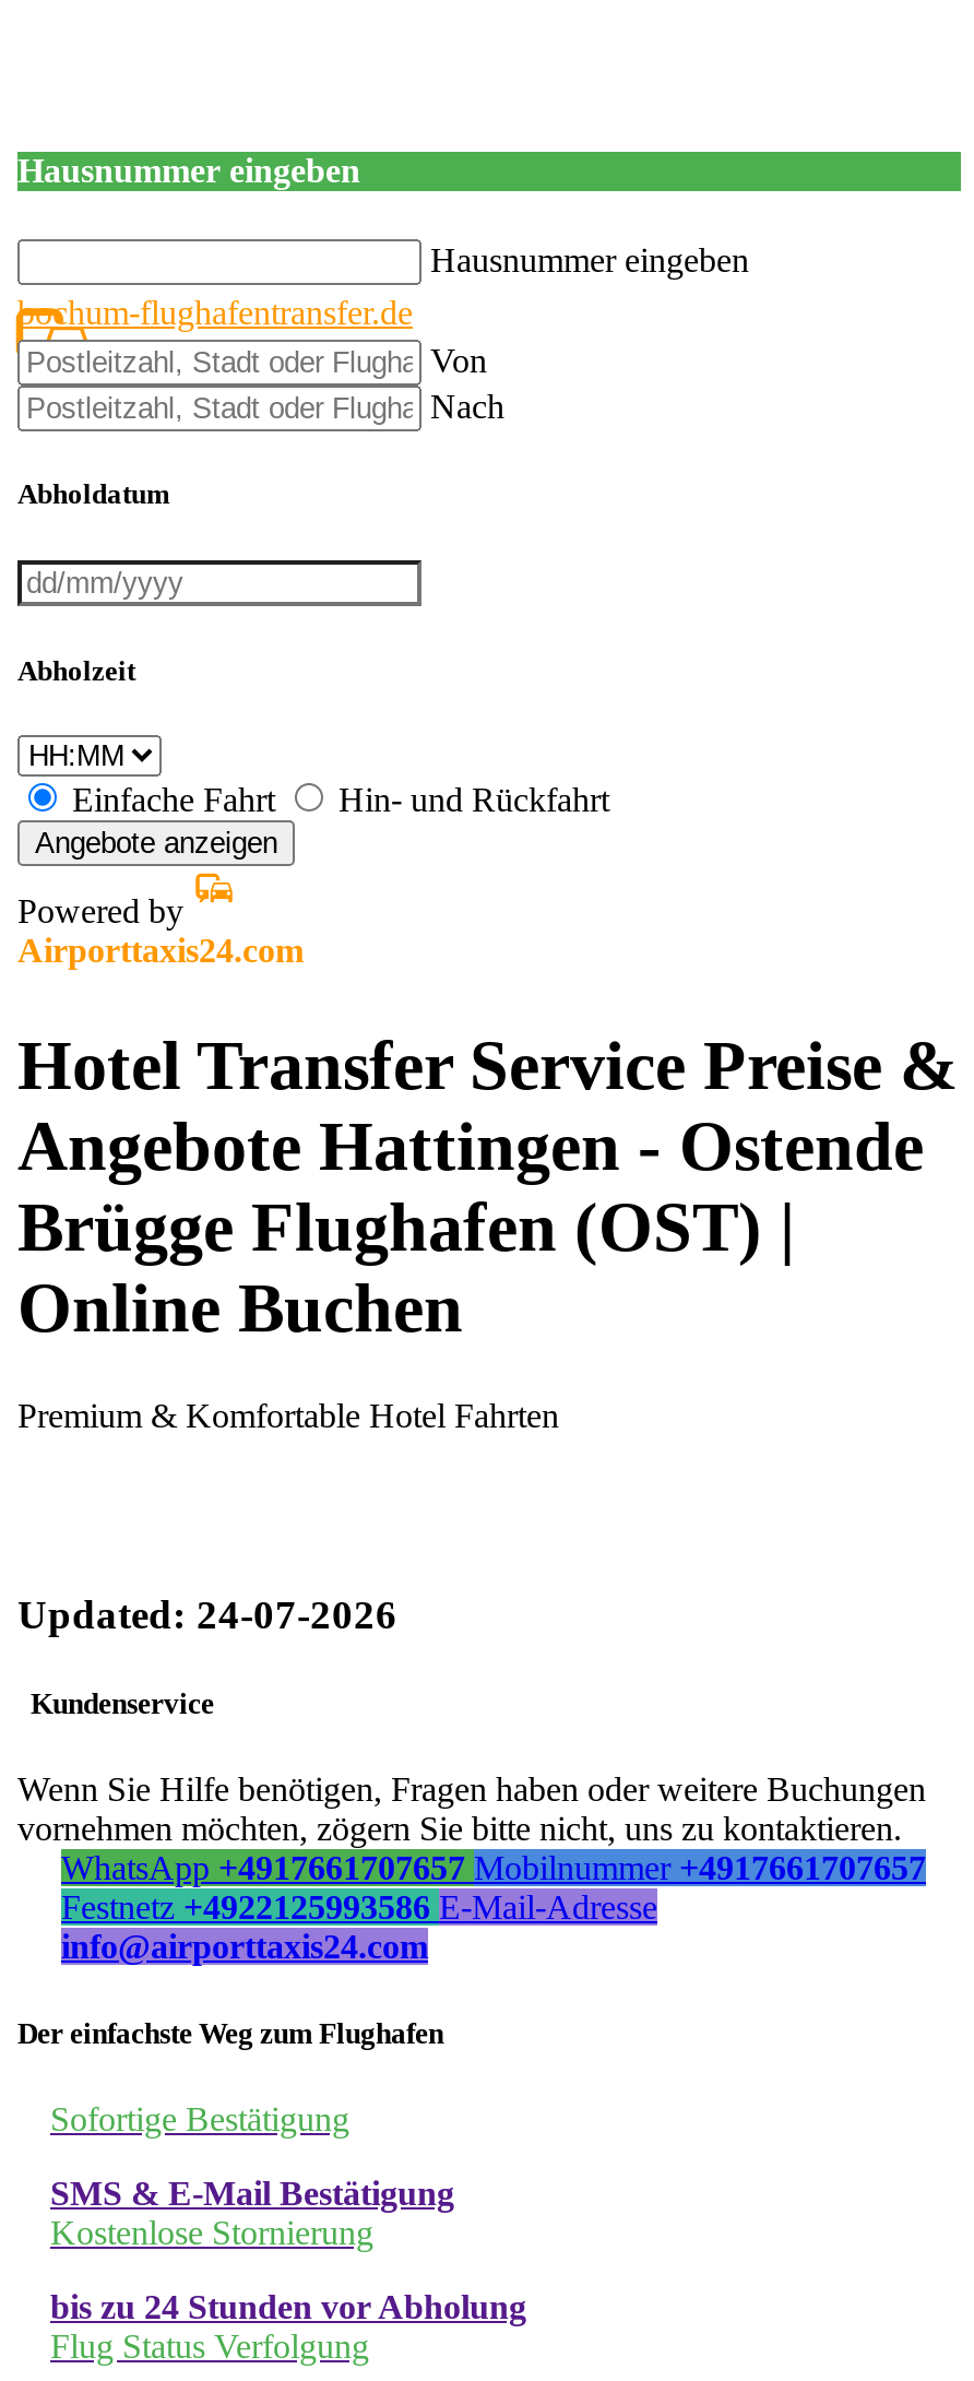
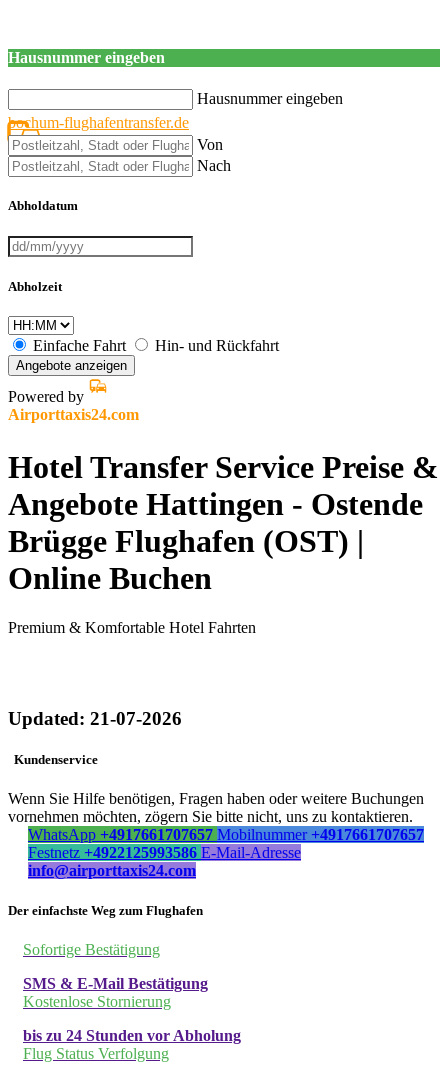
[17,1592,397,1637] Updated: 24-07-2026 -> [8,708,182,729] Updated: 21-07-2026

